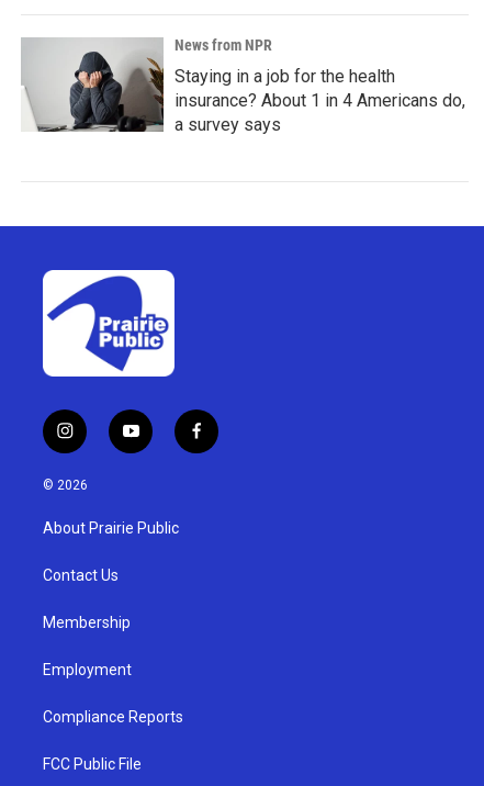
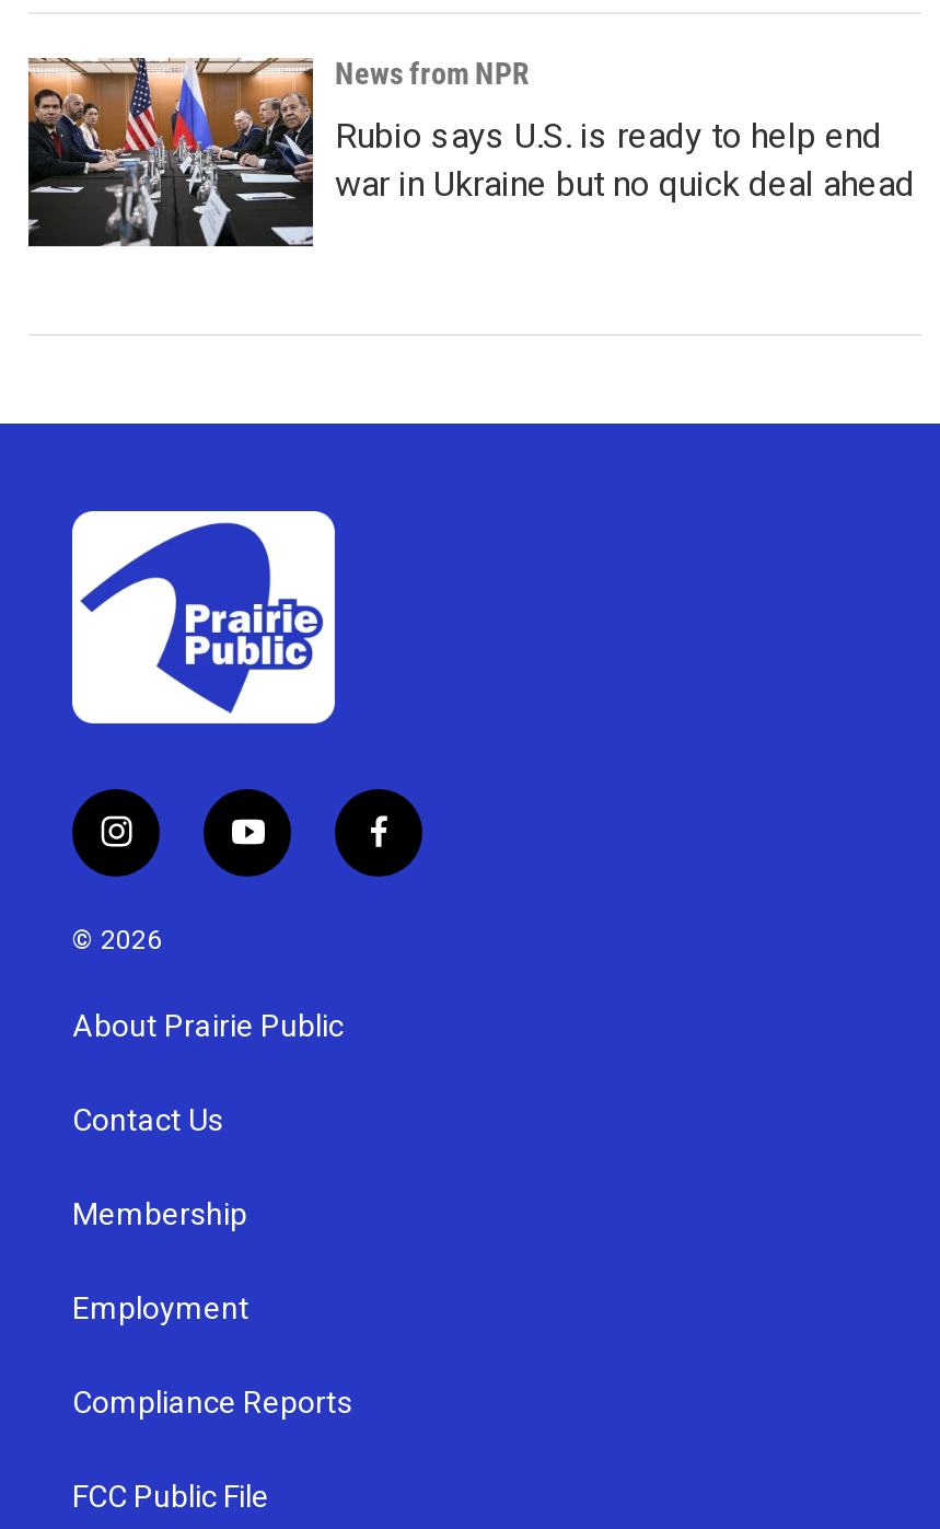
[21,38,465,135] [image] | Staying in a job for the health | insurance? About 1 in 4 Americans do, | a survey says -> [26,58,915,248] [image] | Rubio says U.S. is ready to help end | war in Ukraine but no quick deal ahead

